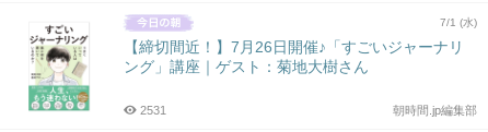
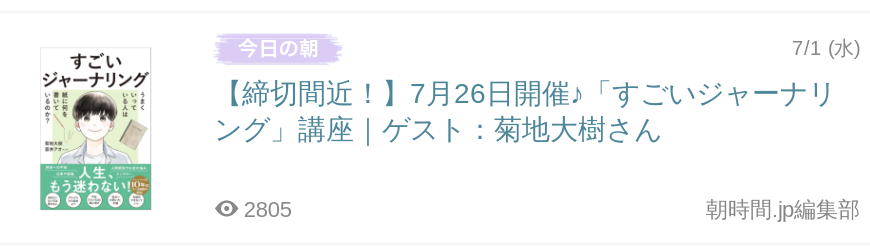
[140,104,166,117] 2531 -> [244,197,292,221] 2805

